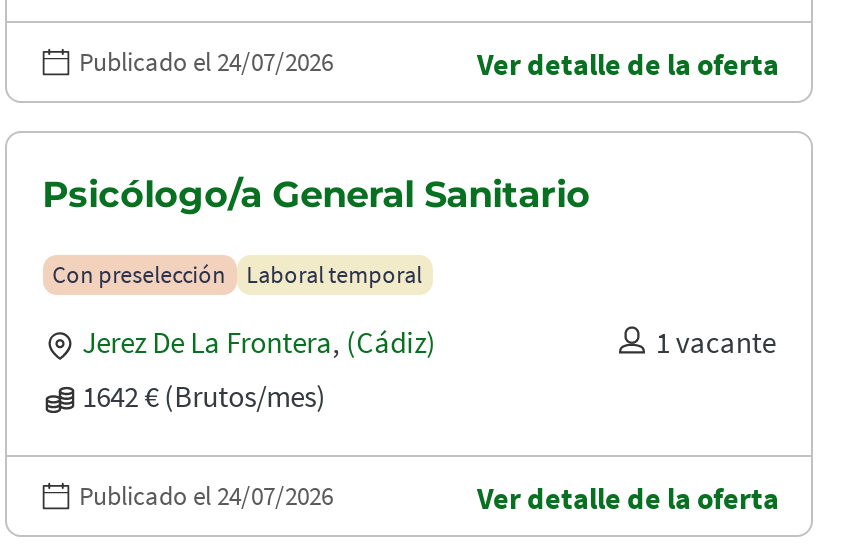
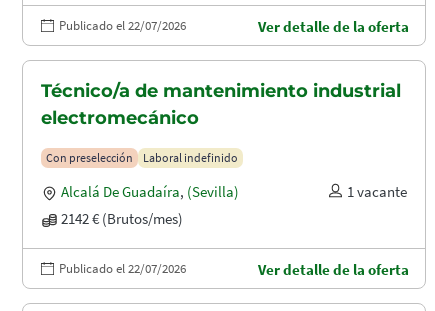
[79,45,333,79] Publicado el 24/07/2026 -> [59,17,186,34] Publicado el 22/07/2026
[42,172,590,216] Psicólogo/a General Sanitario -> [41,80,401,129] Técnico/a de mantenimiento industrial | electromecánico
[246,258,422,288] Laboral temporal -> [143,150,238,165] Laboral indefinido
[82,322,436,360] Jerez De La Frontera, (Cádiz) -> [61,182,239,201] Alcalá De Guadaíra, (Sevilla)
[82,376,326,414] 1642 € (Brutos/mes) -> [61,209,183,228] 2142 € (Brutos/mes)
[79,478,333,512] Publicado el 24/07/2026 -> [59,260,186,277] Publicado el 22/07/2026

